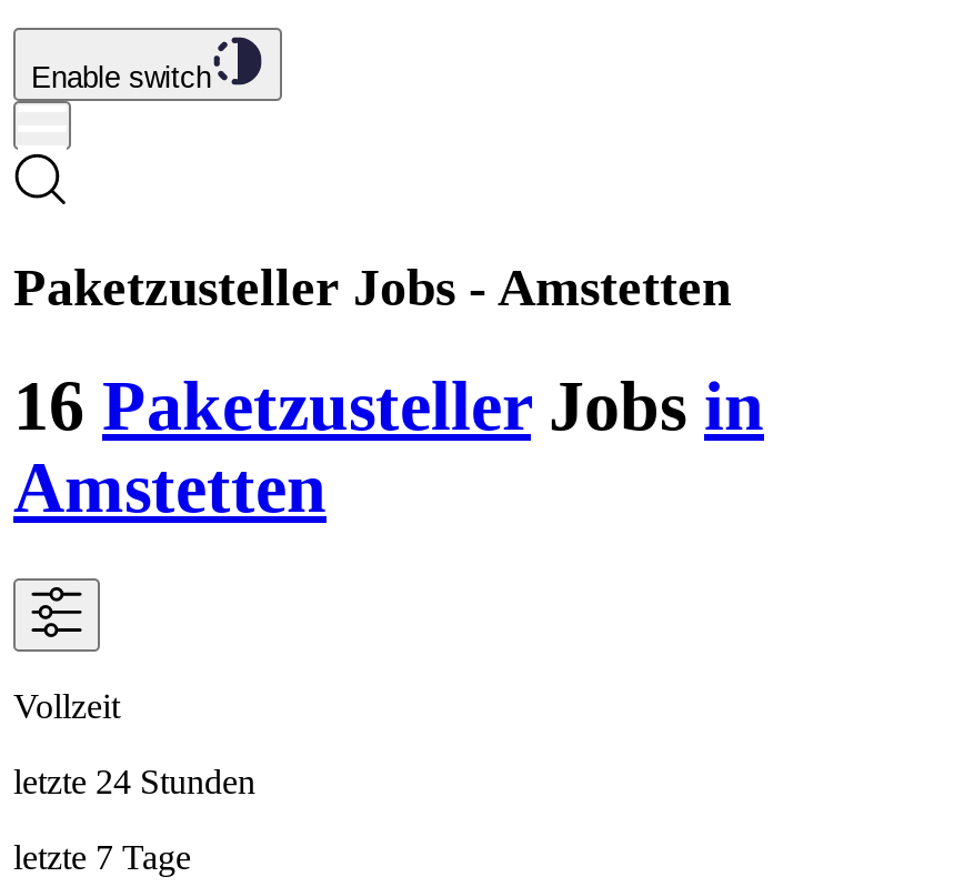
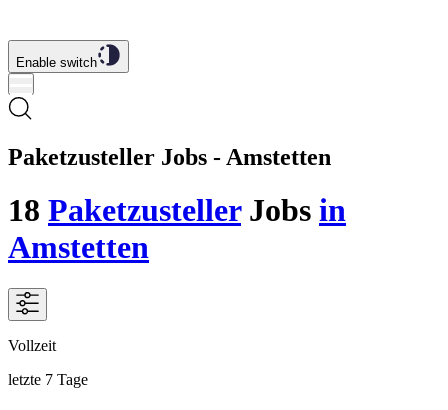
[13,366,764,446] 16 Paketzusteller Jobs in -> [8,192,346,228] 18 Paketzusteller Jobs in
[13,762,255,800] letzte 24 Stunden -> none

